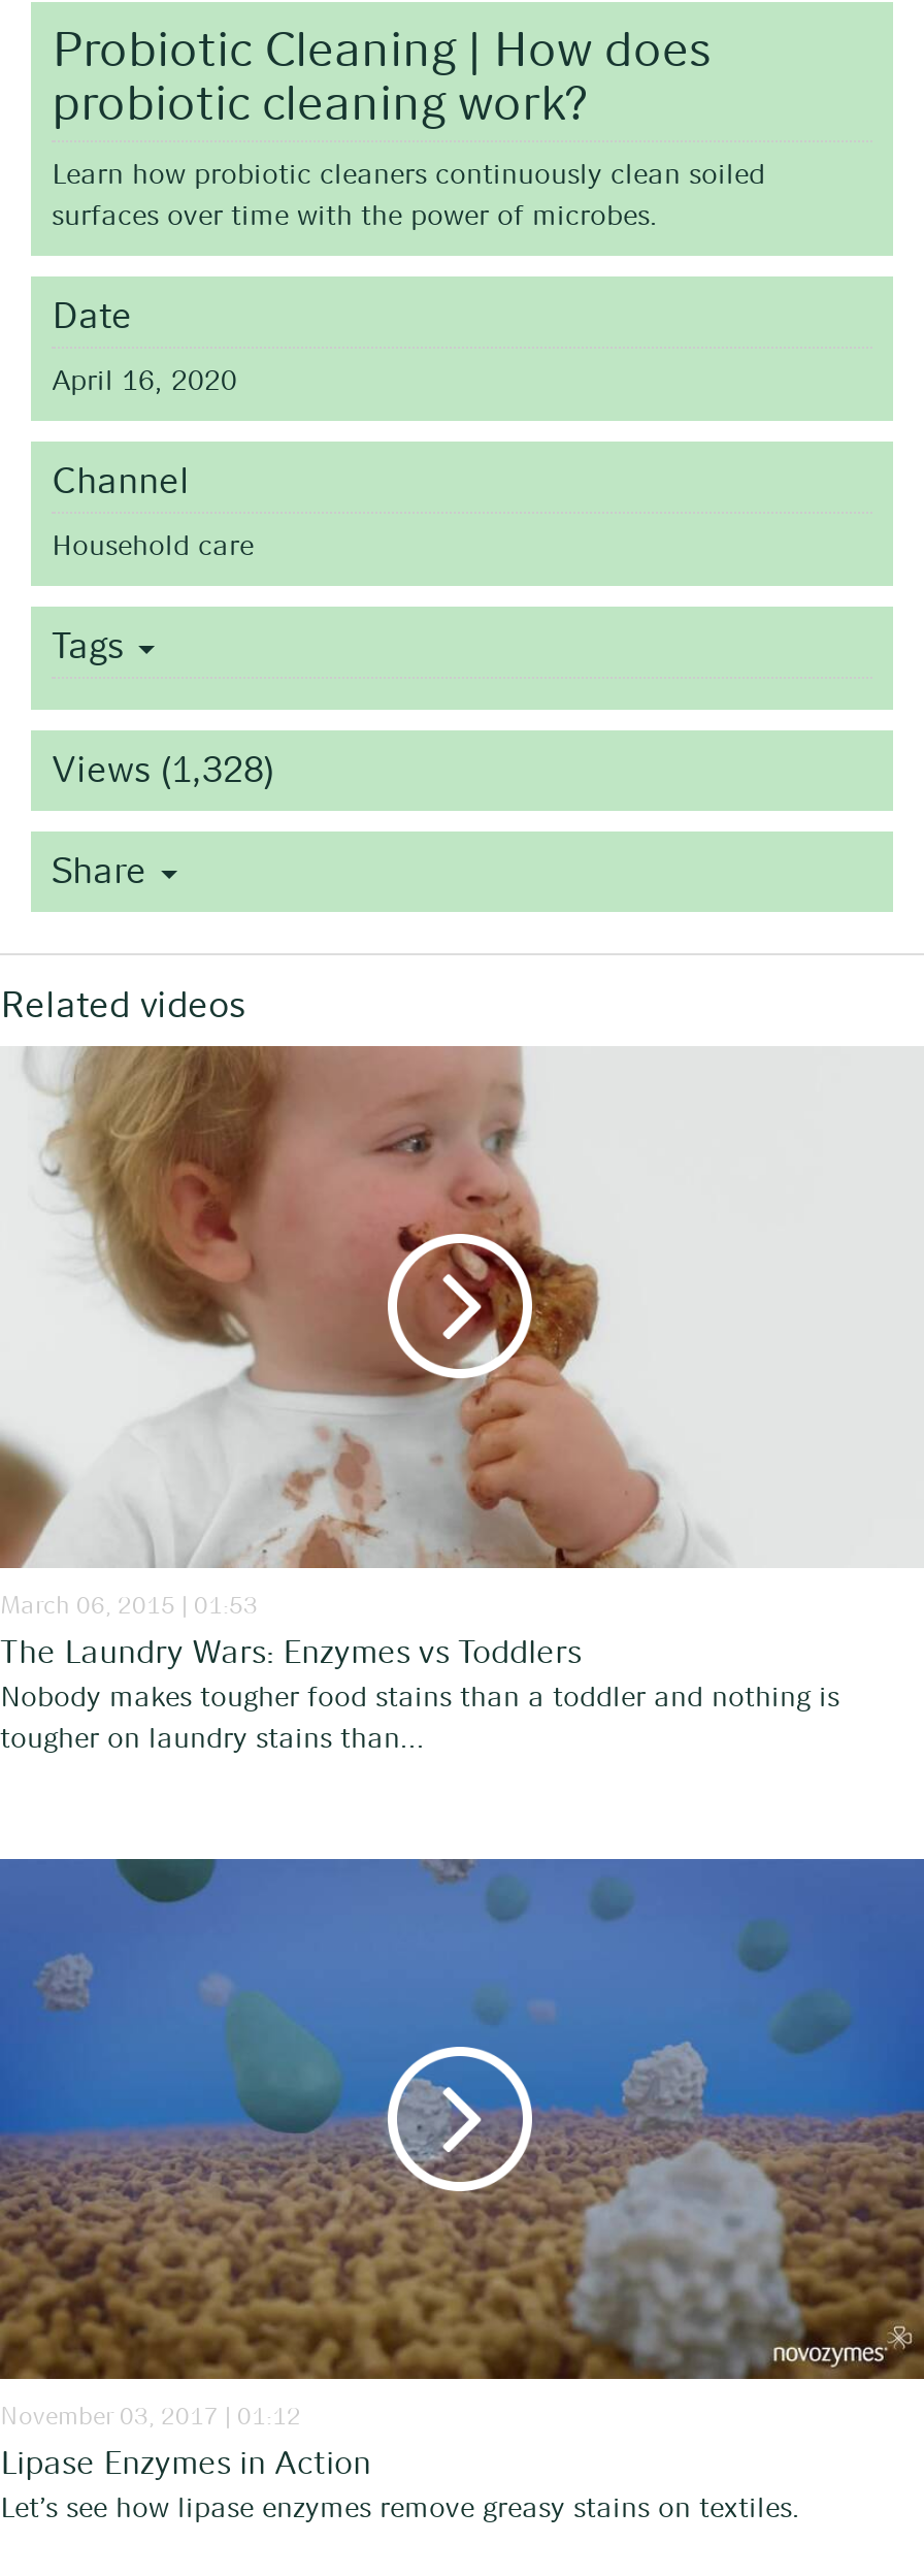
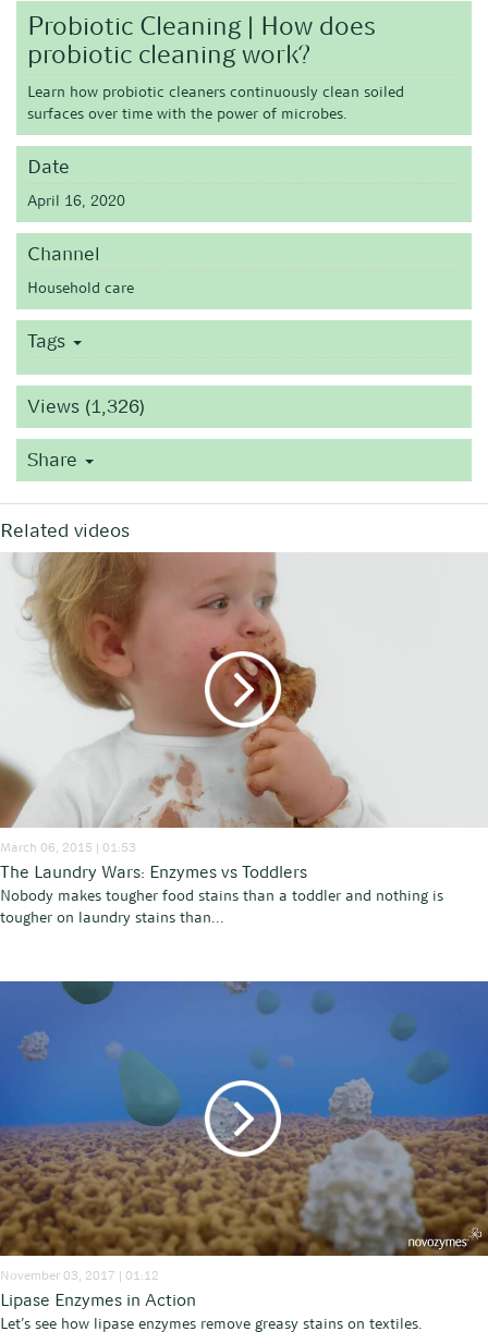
[52,749,274,790] Views (1,328) -> [27,395,145,417] Views (1,326)

